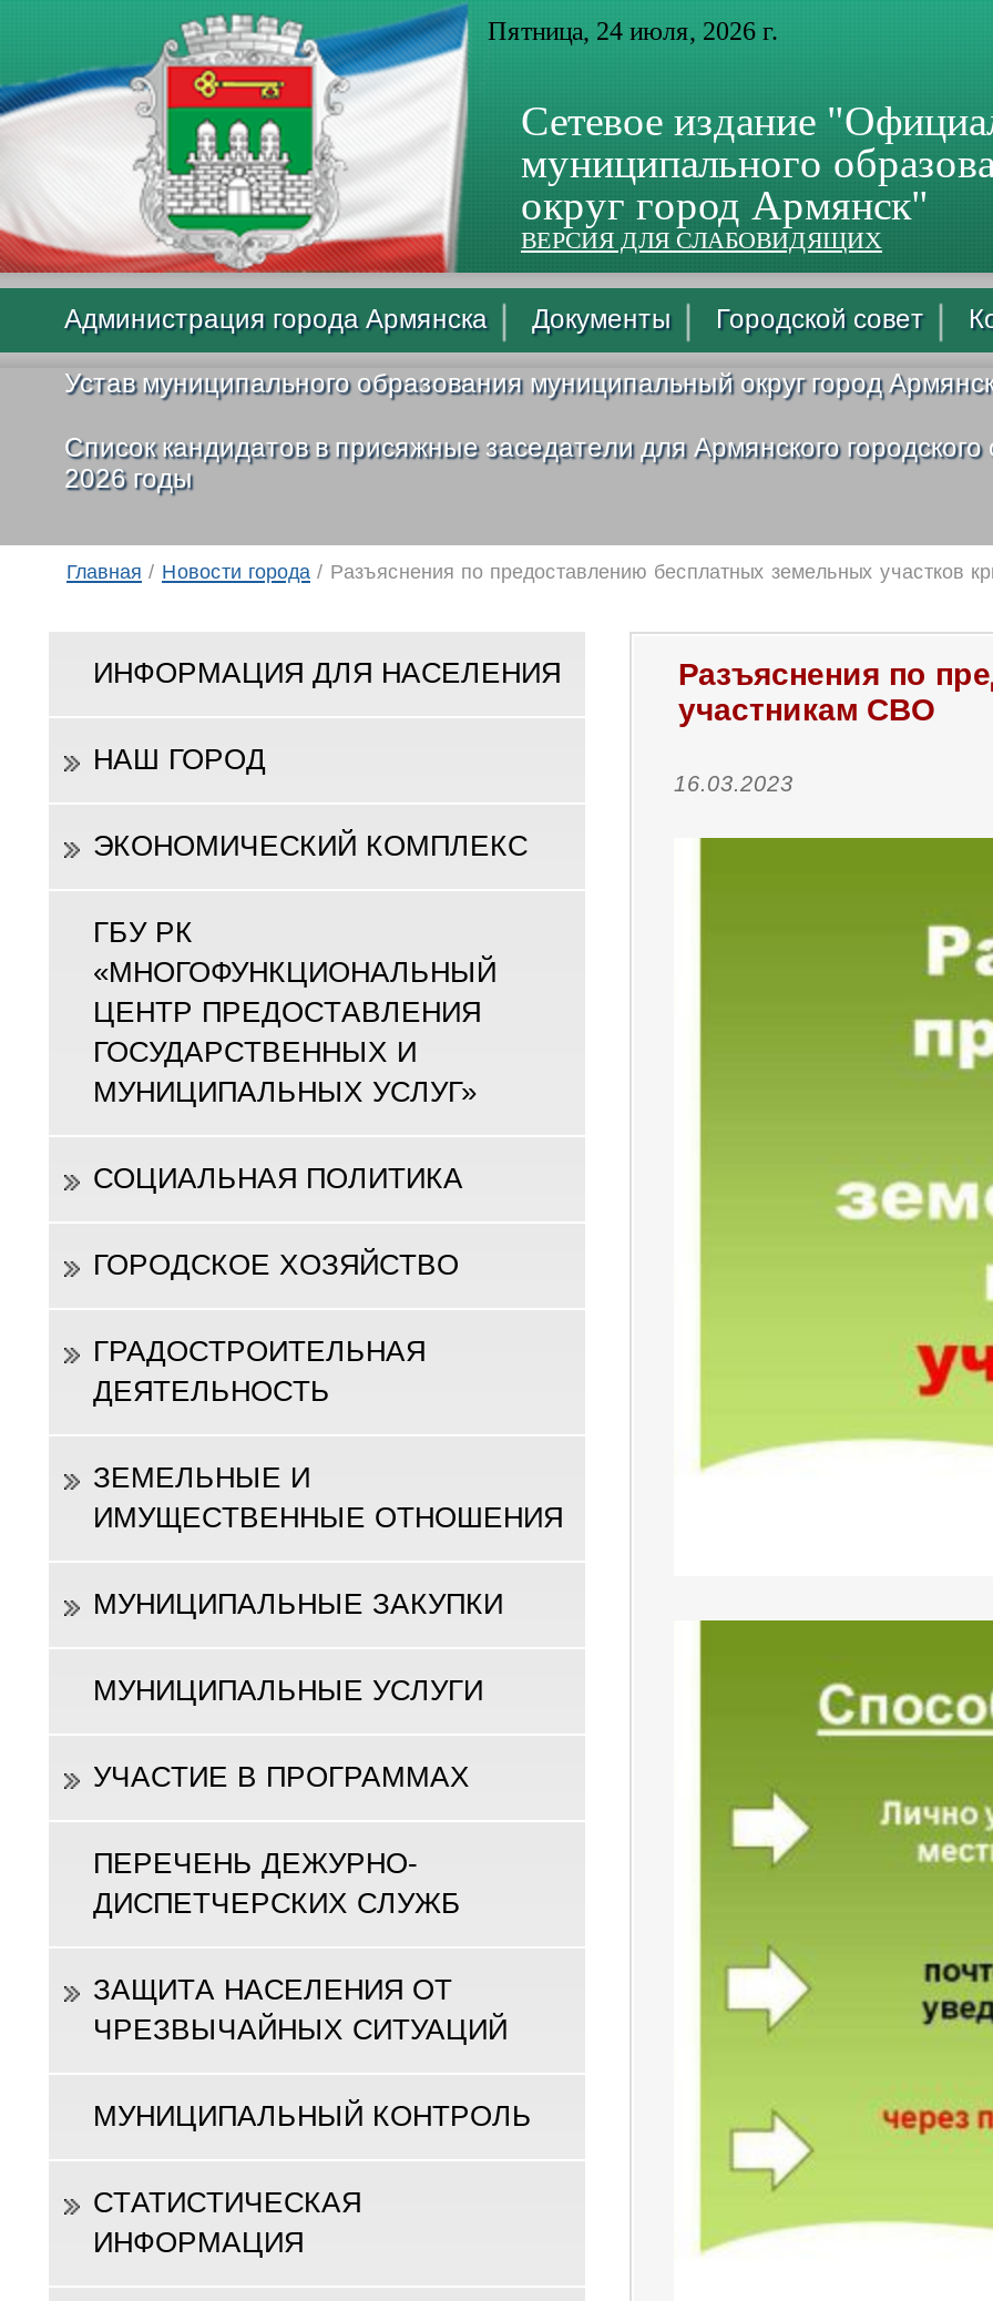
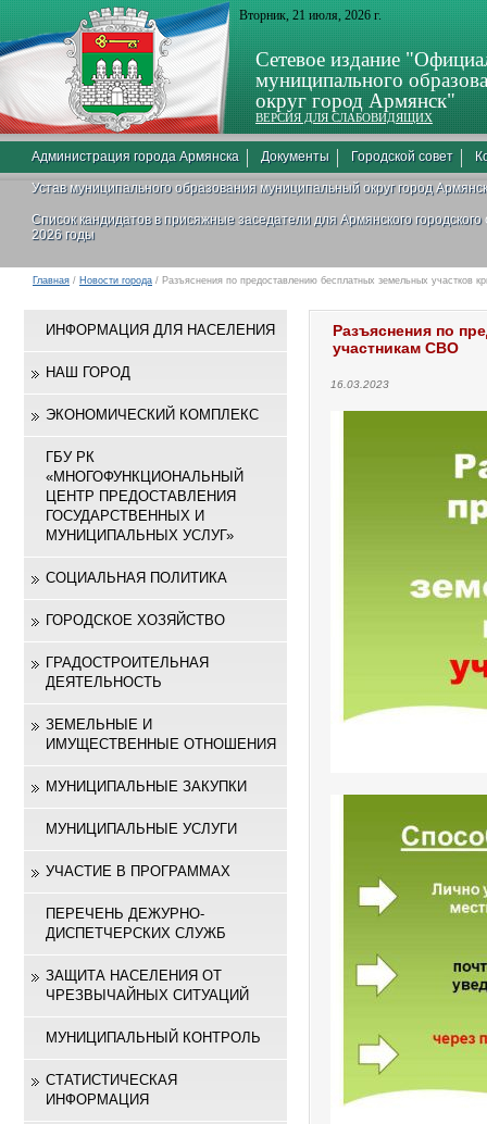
[488,16,778,47] Пятница, 24 июля, 2026 г. -> [239,8,382,23] Вторник, 21 июля, 2026 г.

